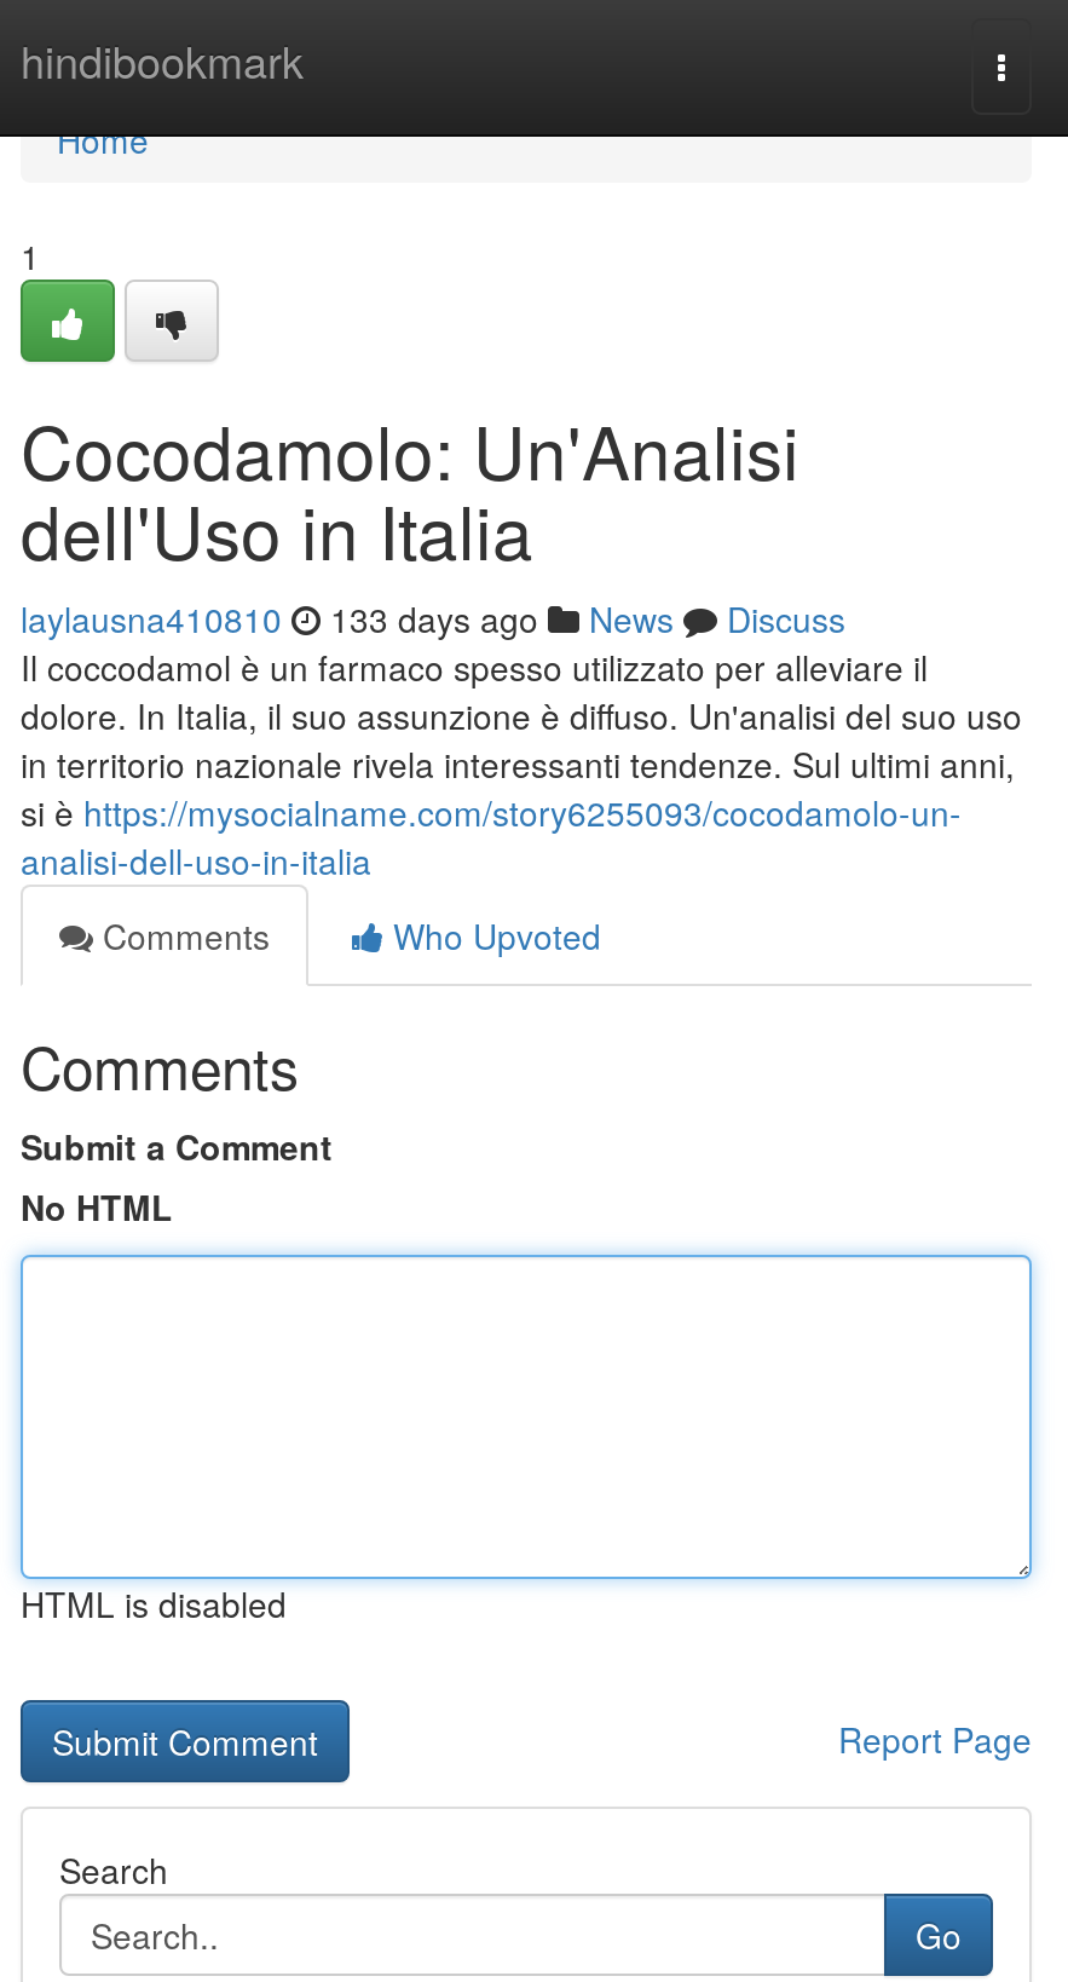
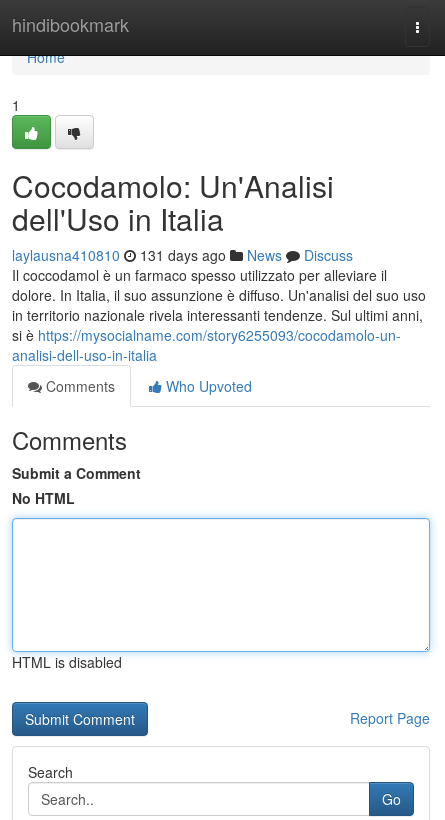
[21,594,845,643] laylausna410810 133 days ago News Discuss -> [12,245,353,265] laylausna410810 131 days ago News Discuss

